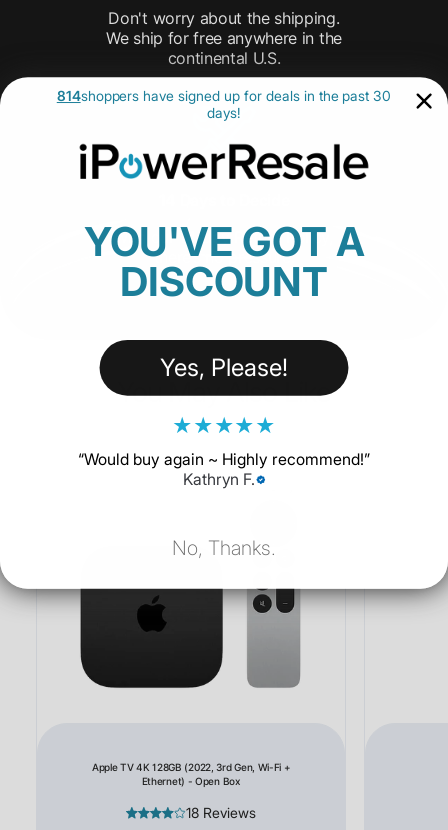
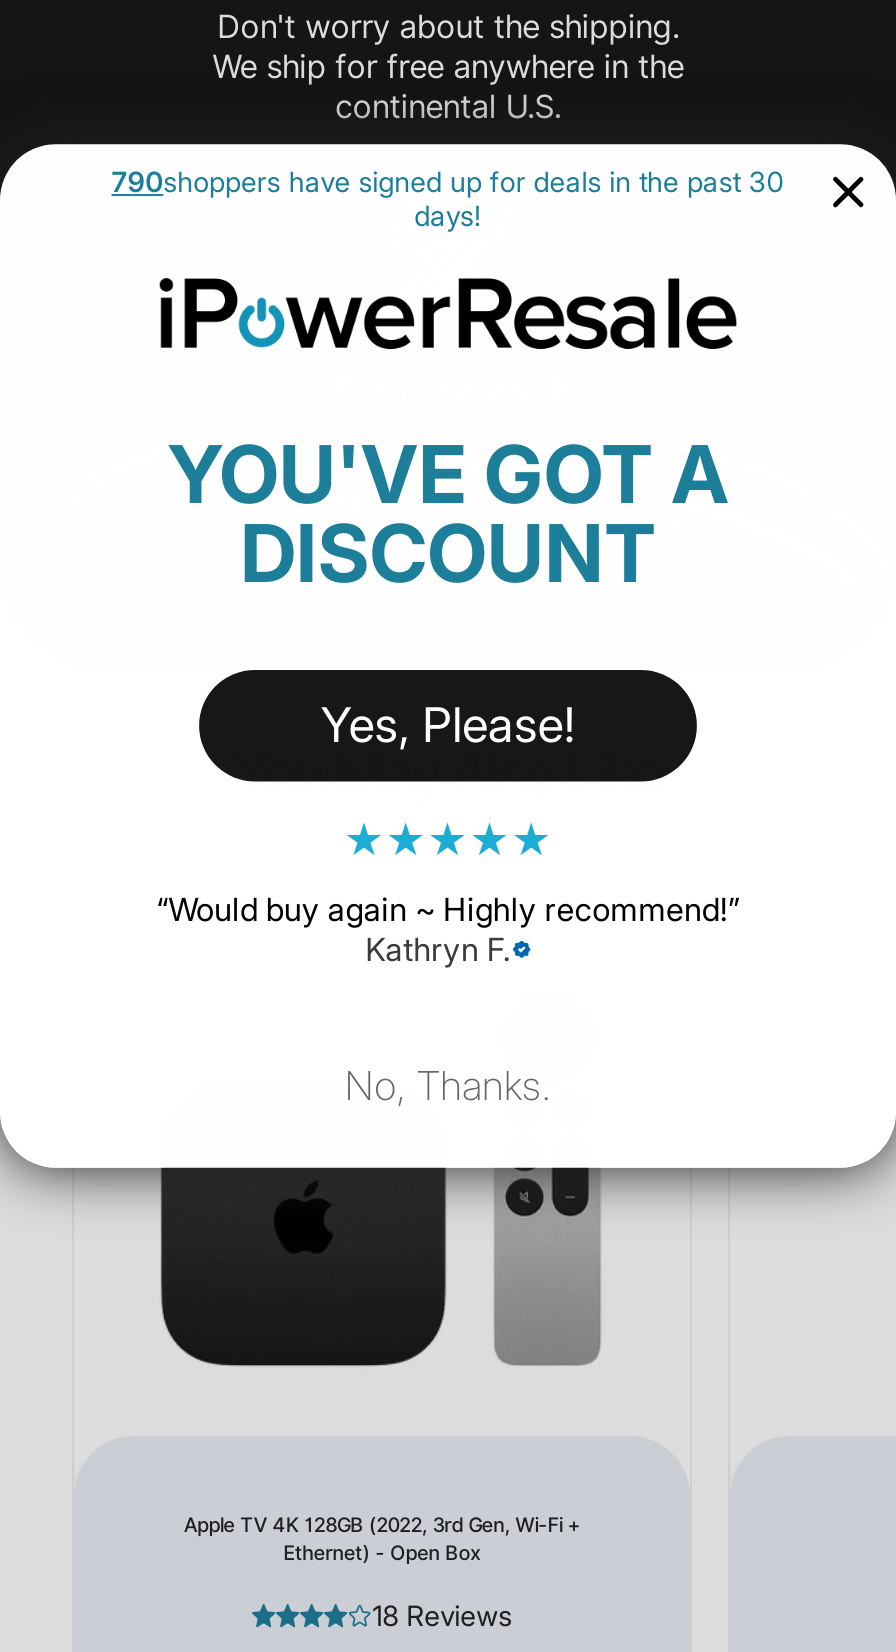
[57,87,391,104] 814shoppers have signed up for deals in the past 30 -> [112,165,784,198] 790shoppers have signed up for deals in the past 30

